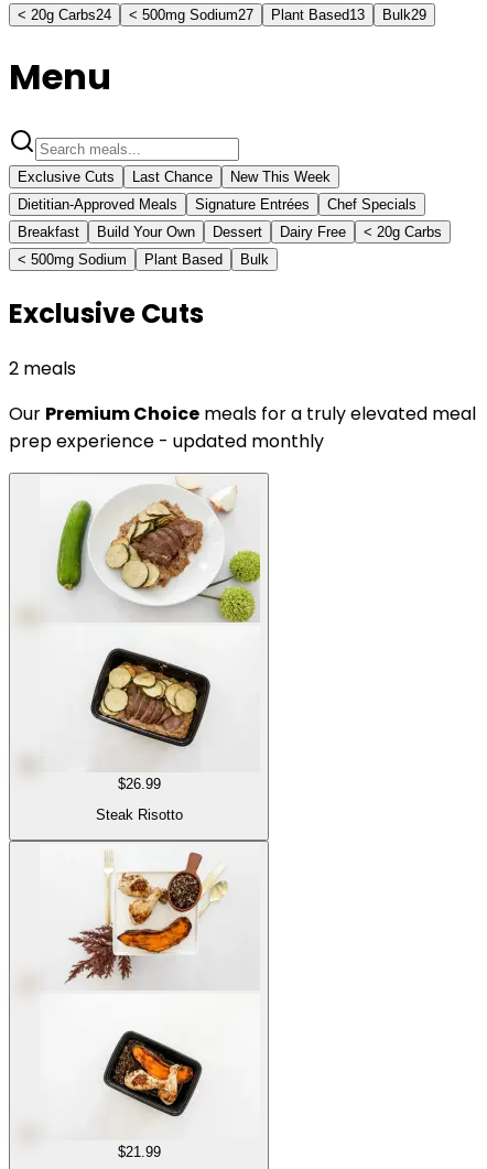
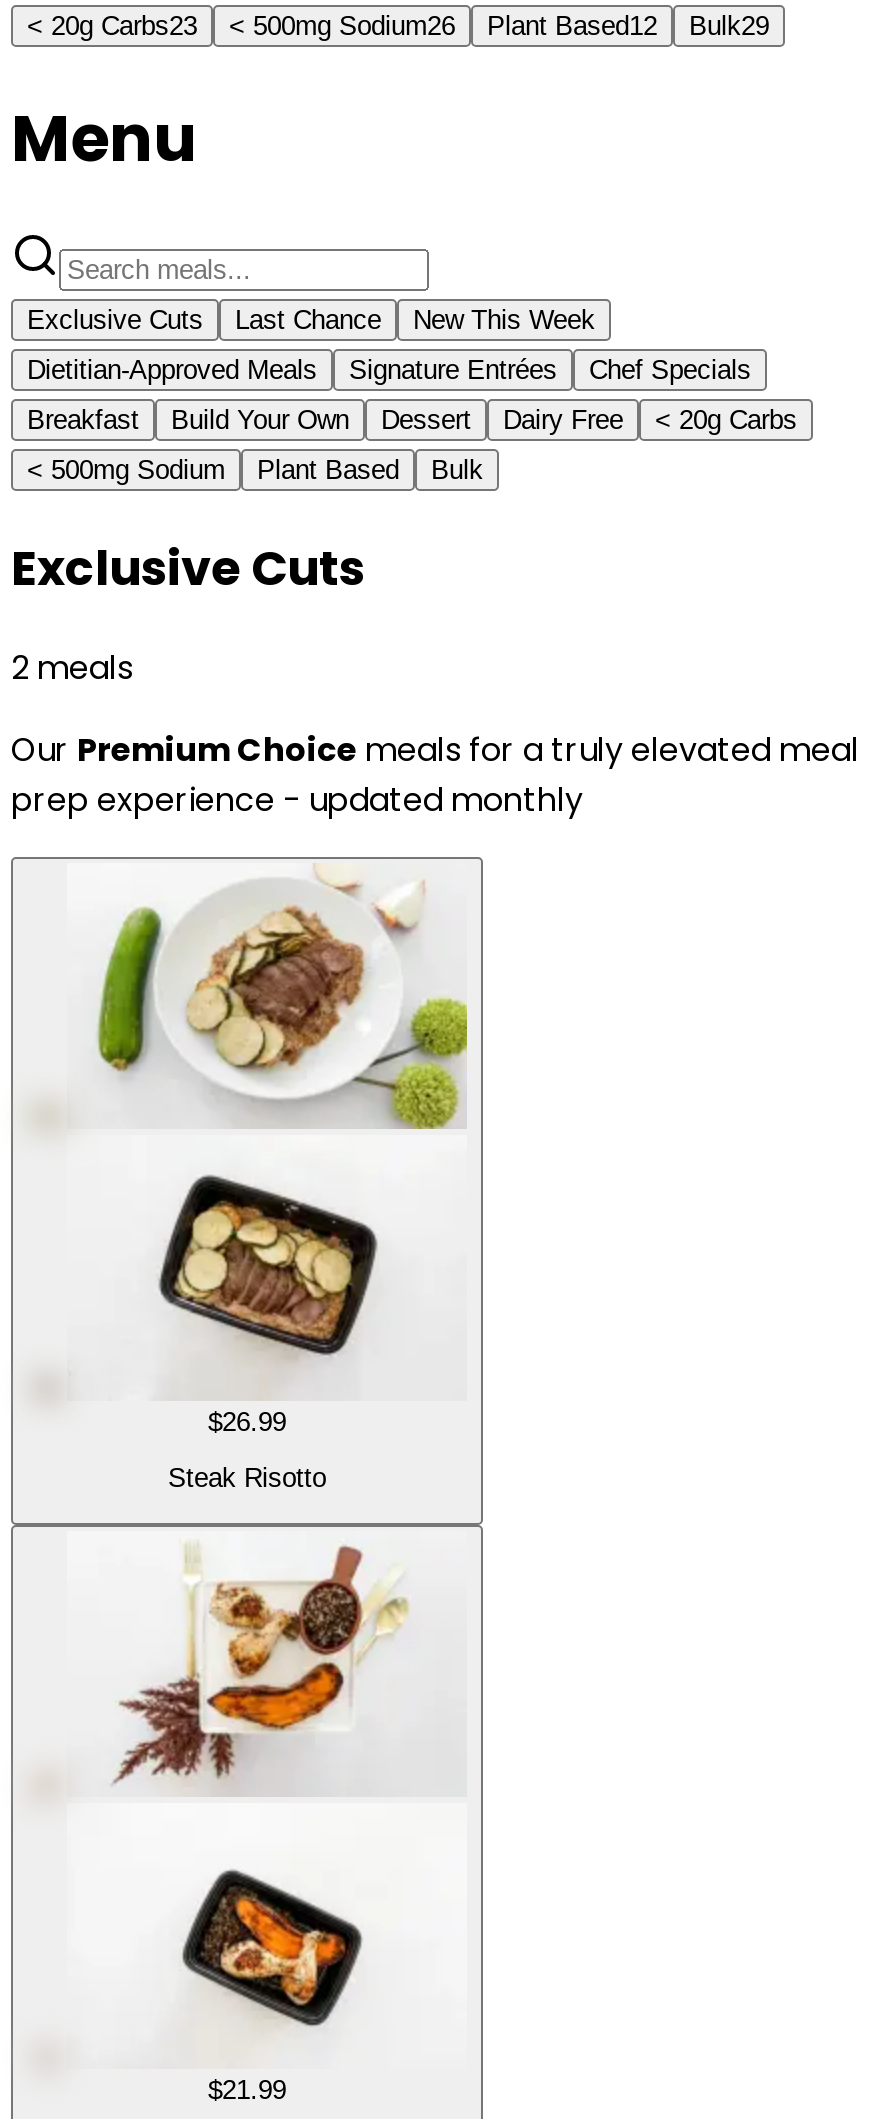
[18,7,111,23] < 20g Carbs24 -> [27,11,197,41] < 20g Carbs23
[129,7,253,23] < 500mg Sodium27 -> [229,11,455,41] < 500mg Sodium26
[271,7,365,23] Plant Based13 -> [487,11,657,41] Plant Based12

